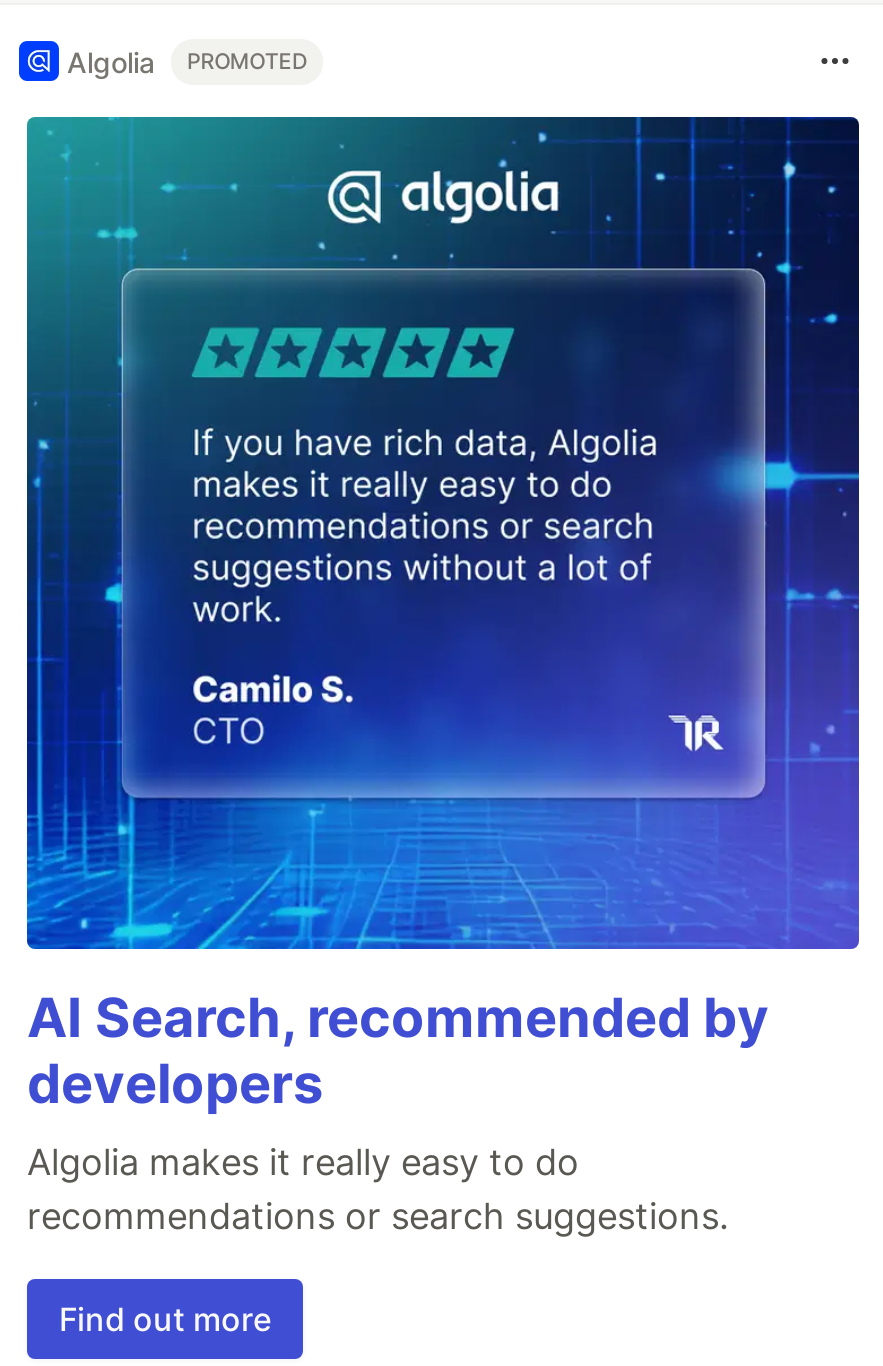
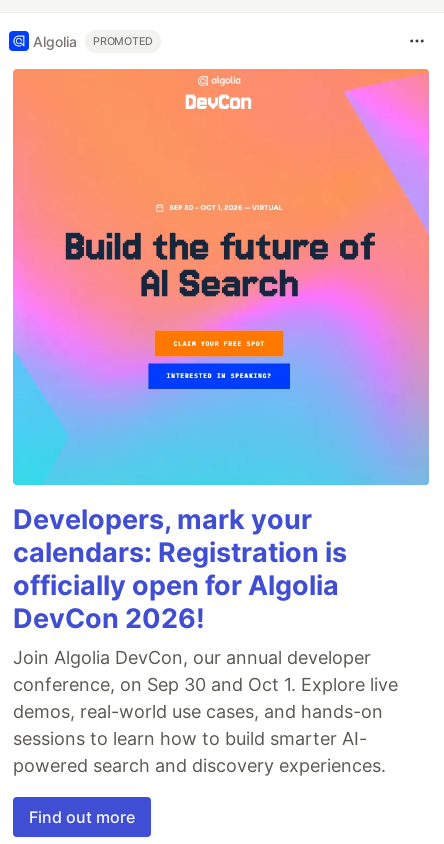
[25,115,861,1237] [image] | AI Search, recommended by | developers | Algolia makes it really easy to do | recommendations or search suggestions. -> [12,68,430,776] [image] | Developers, mark your | calendars: Registration is | officially open for Algolia | DevCon 2026! | Join Algolia DevCon, our annual developer | conference, on Sep 30 and Oct 1. Explore live | demos, real-world use cases, and hands-on | sessions to learn how to build smarter AI- | powered search and discovery experiences.

